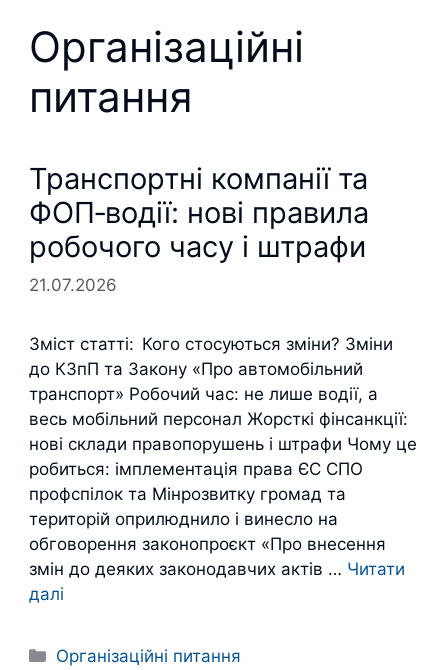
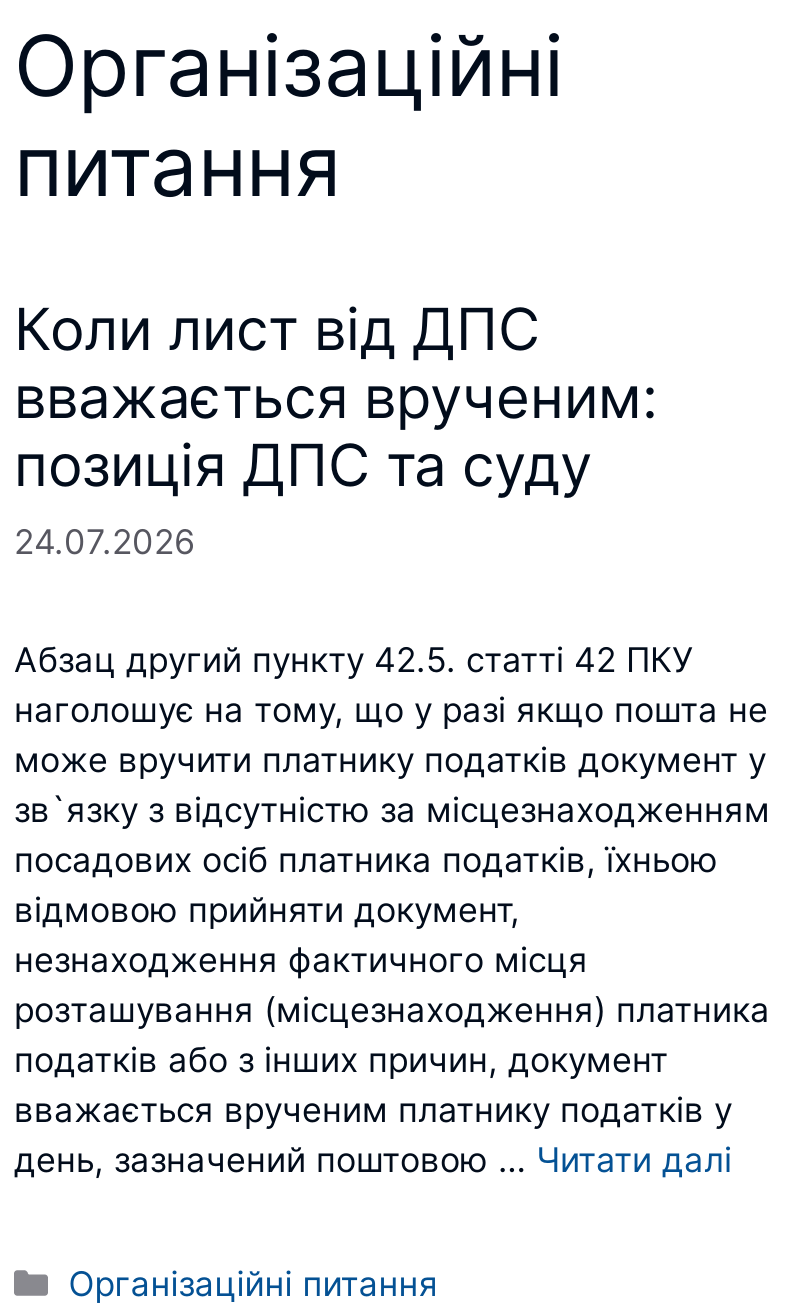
[29,161,369,294] Транспортні компанії та | ФОП‑водії: нові правила | робочого часу і штрафи | 21.07.2026 -> [14,294,658,561] Коли лист від ДПС | вважається врученим: | позиція ДПС та суду | 24.07.2026
[29,333,417,603] Зміст статті: Кого стосуються зміни? Зміни | до КЗпП та Закону «Про автомобільний | транспорт» Робочий час: не лише водії, а | весь мобільний персонал Жорсткі фінсанкції: | нові склади правопорушень і штрафи Чому це | робиться: імплементація права ЄС СПО | профспілок та Мінрозвитку громад та | територій оприлюднило і винесло на | обговорення законопроєкт «Про внесення | змін до деяких законодавчих актів … Читати | далі -> [14,639,770,1179] Абзац другий пункту 42.5. статті 42 ПКУ | наголошує на тому, що у разі якщо пошта не | може вручити платнику податків документ у | зв`язку з відсутністю за місцезнаходженням | посадових осіб платника податків, їхньою | відмовою прийняти документ, | незнаходження фактичного місця | розташування (місцезнаходження) платника | податків або з інших причин, документ | вважається врученим платнику податків у | день, зазначений поштовою … Читати далі

